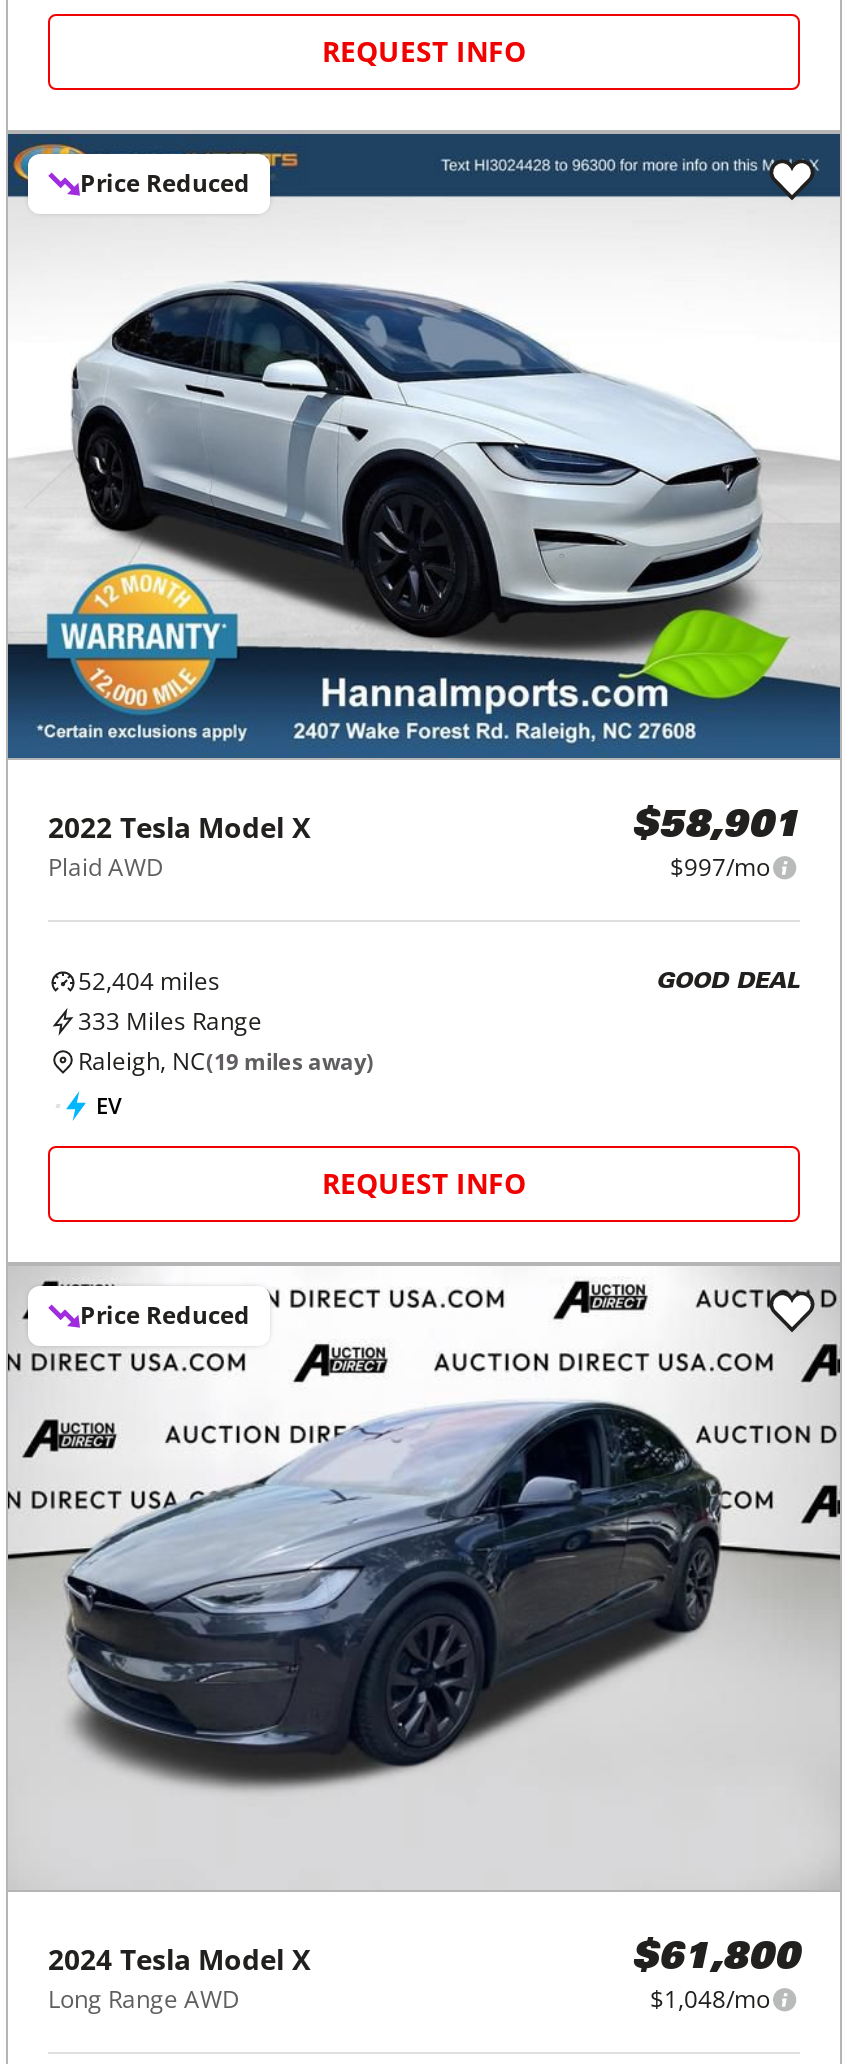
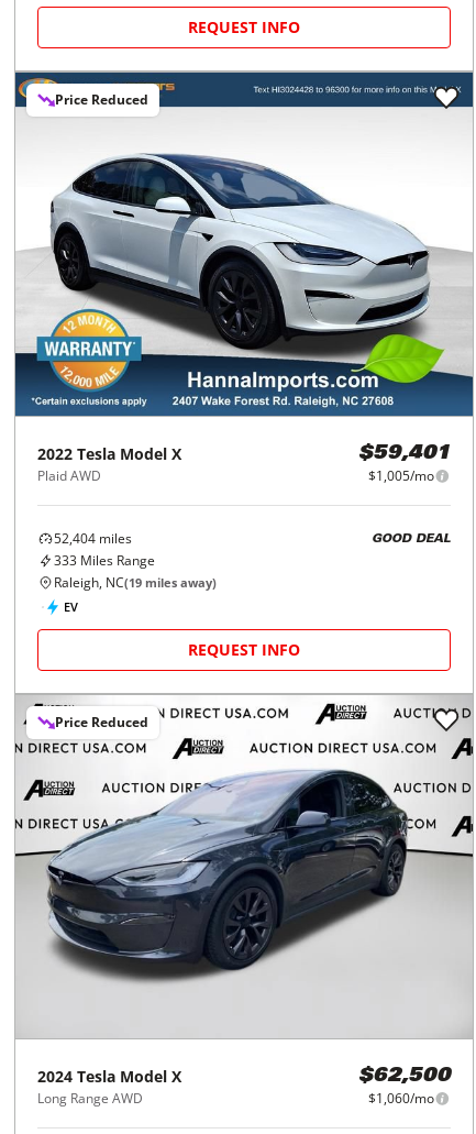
[632,811,800,885] $58,901 | $997/mo -> [358,445,451,486] $59,401 | $1,005/mo
[632,1943,800,2017] $61,800 | $1,048/mo -> [358,1067,451,1108] $62,500 | $1,060/mo

